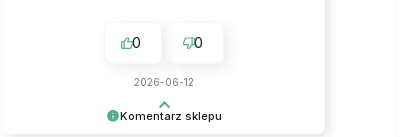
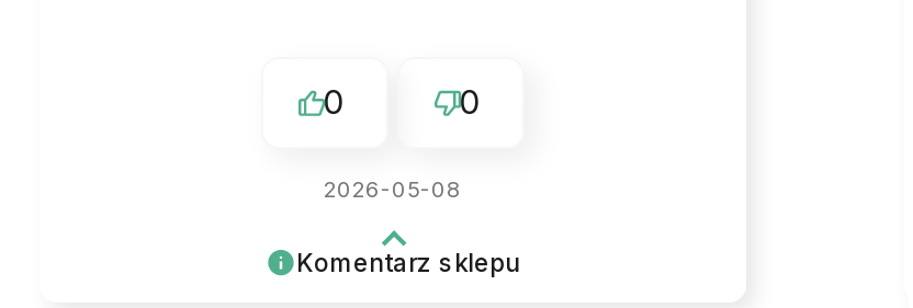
[134,76,194,88] 2026-06-12 -> [324,175,462,201] 2026-05-08

